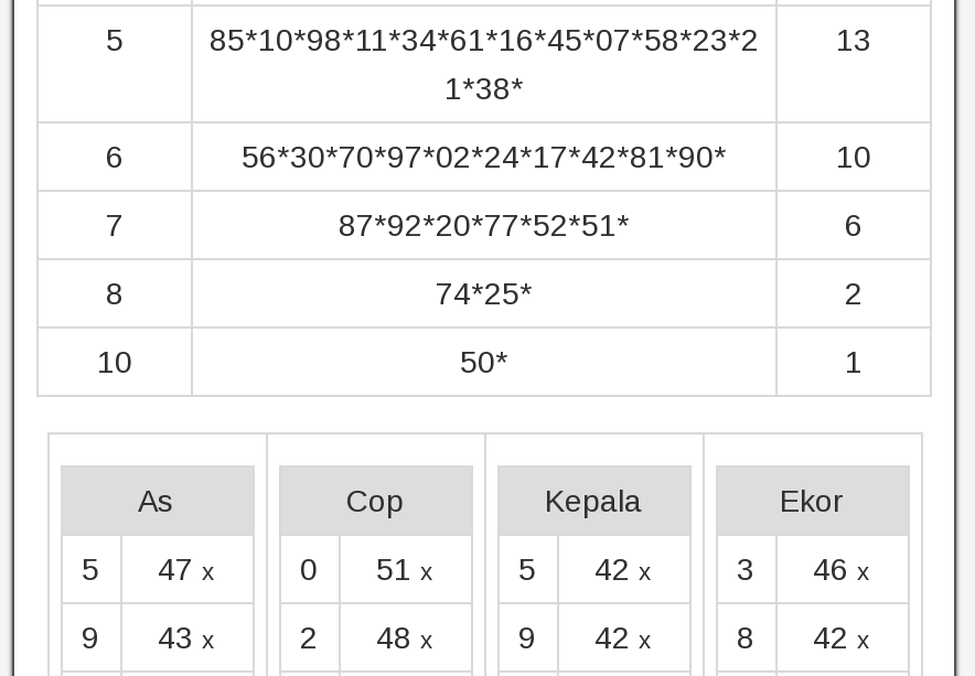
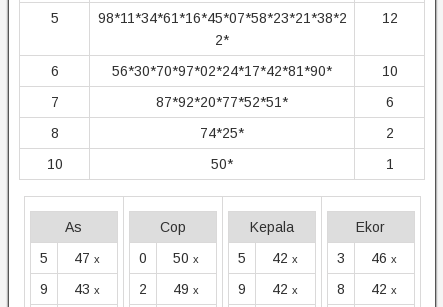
[210,22,759,57] 85*10*98*11*34*61*16*45*07*58*23*2 -> [97,10,346,26] 98*11*34*61*16*45*07*58*23*21*38*2
[836,22,871,57] 13 -> [381,10,397,26] 12
[444,71,524,106] 1*38* -> [215,32,229,48] 2*
[300,551,433,587] 0 51 x -> [138,250,199,266] 0 50 x
[300,620,433,655] 2 48 x -> [138,281,199,297] 2 49 x

